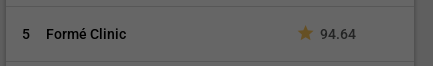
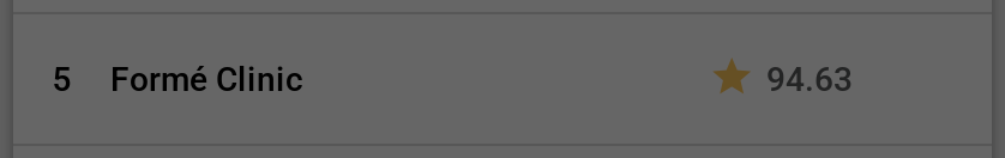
[320,26,356,42] 94.64 -> [766,59,853,97] 94.63

